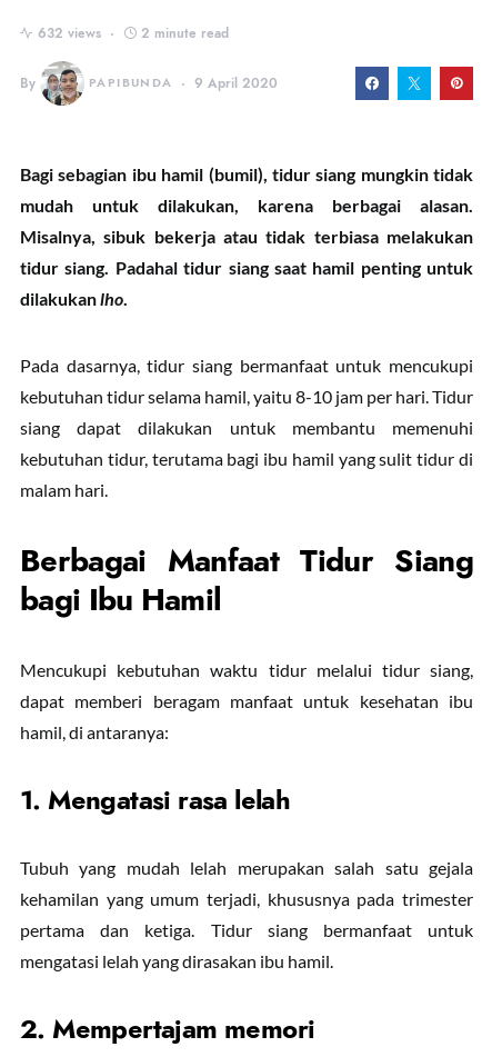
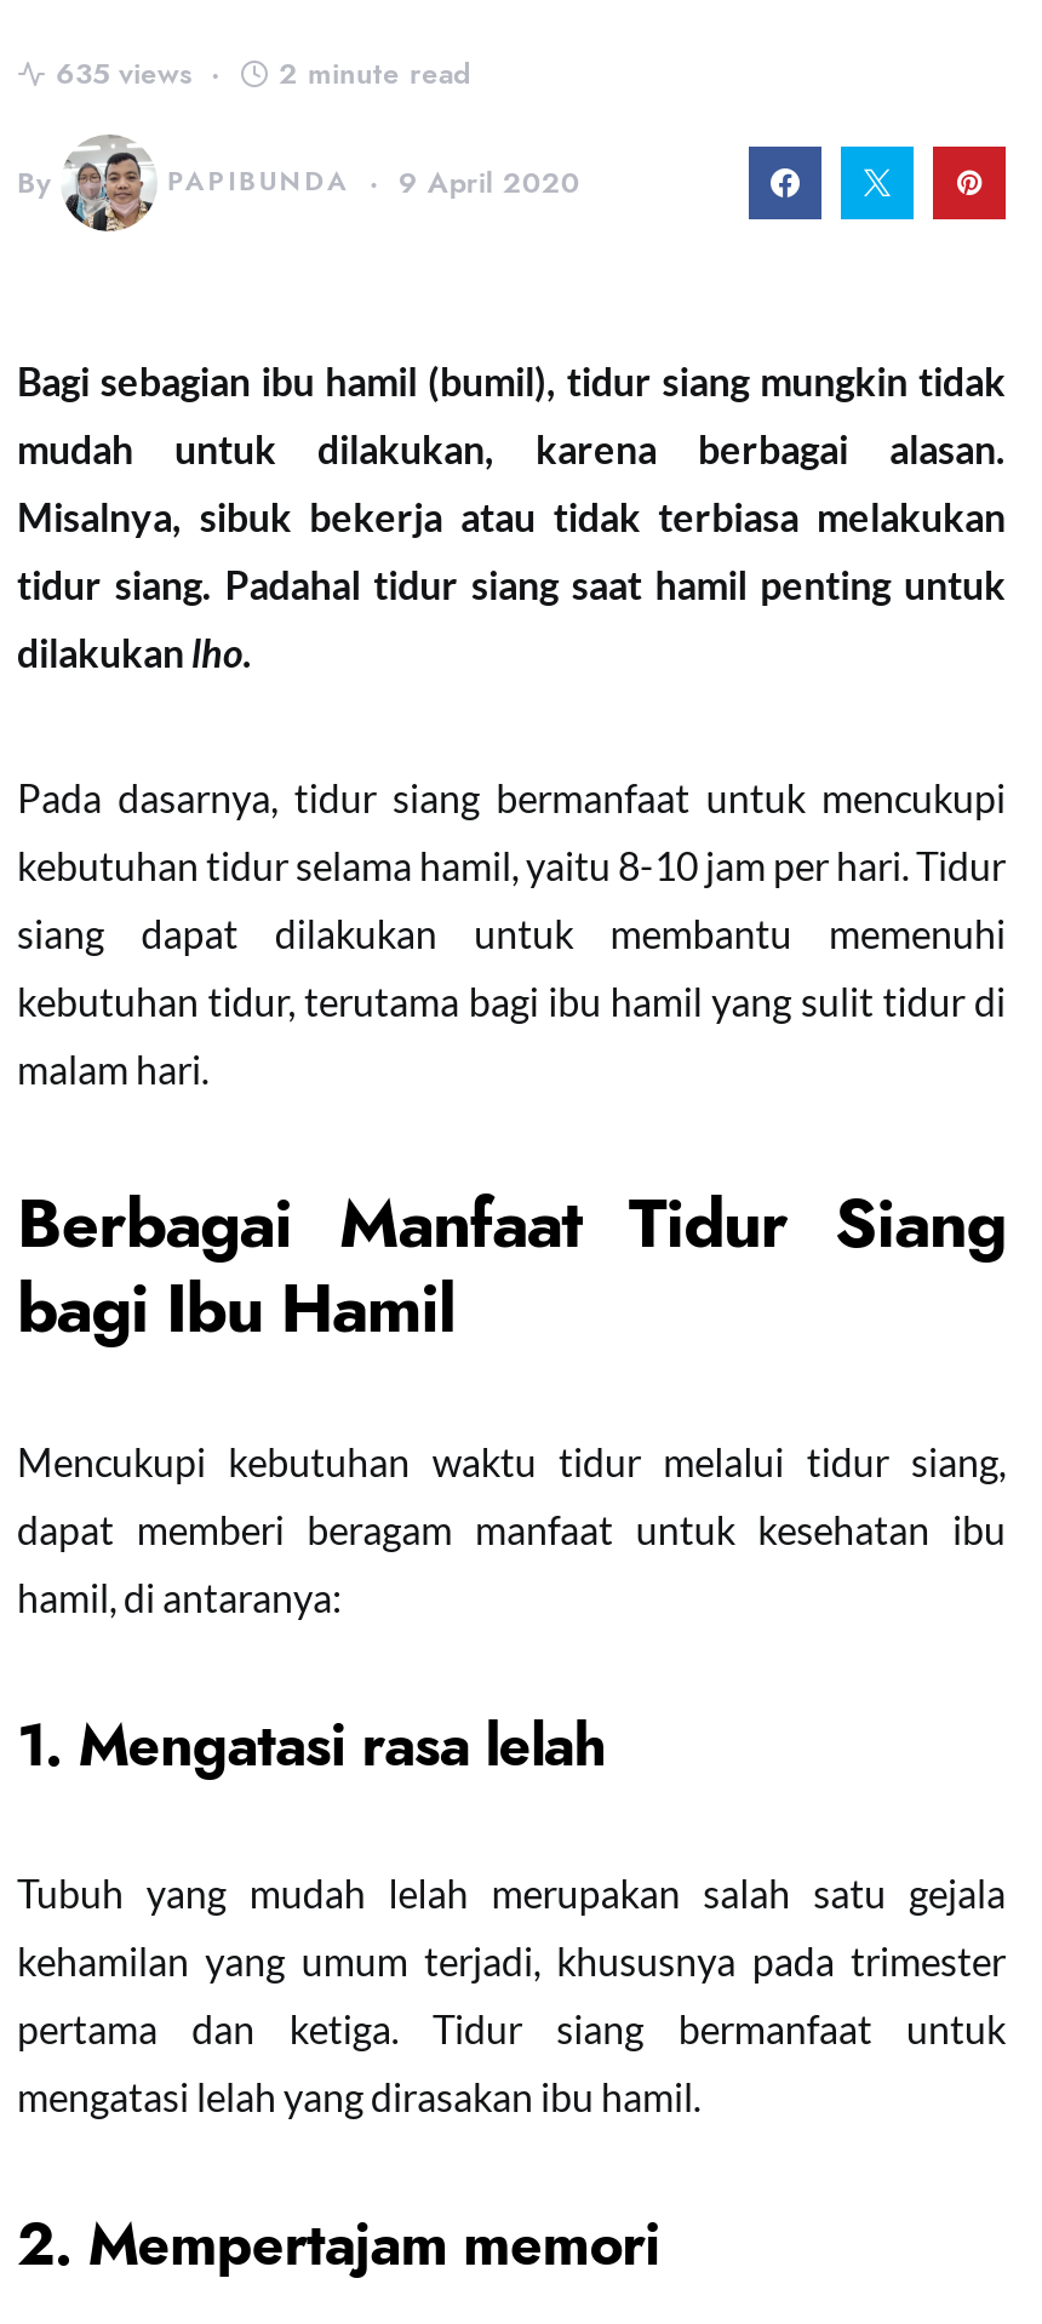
[38,24,101,42] 632 views -> [56,55,191,93] 635 views

